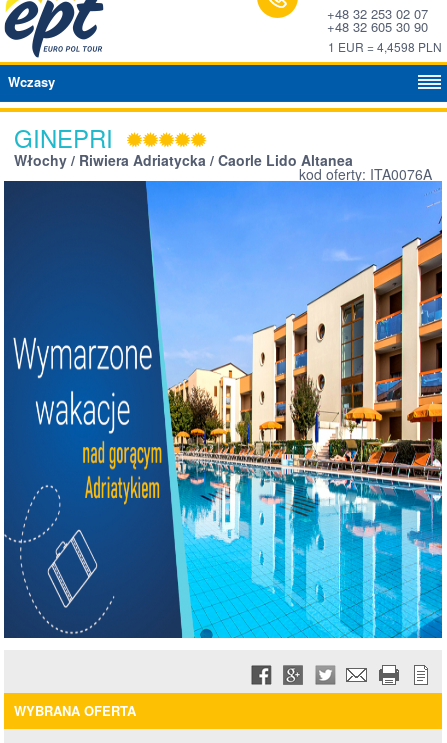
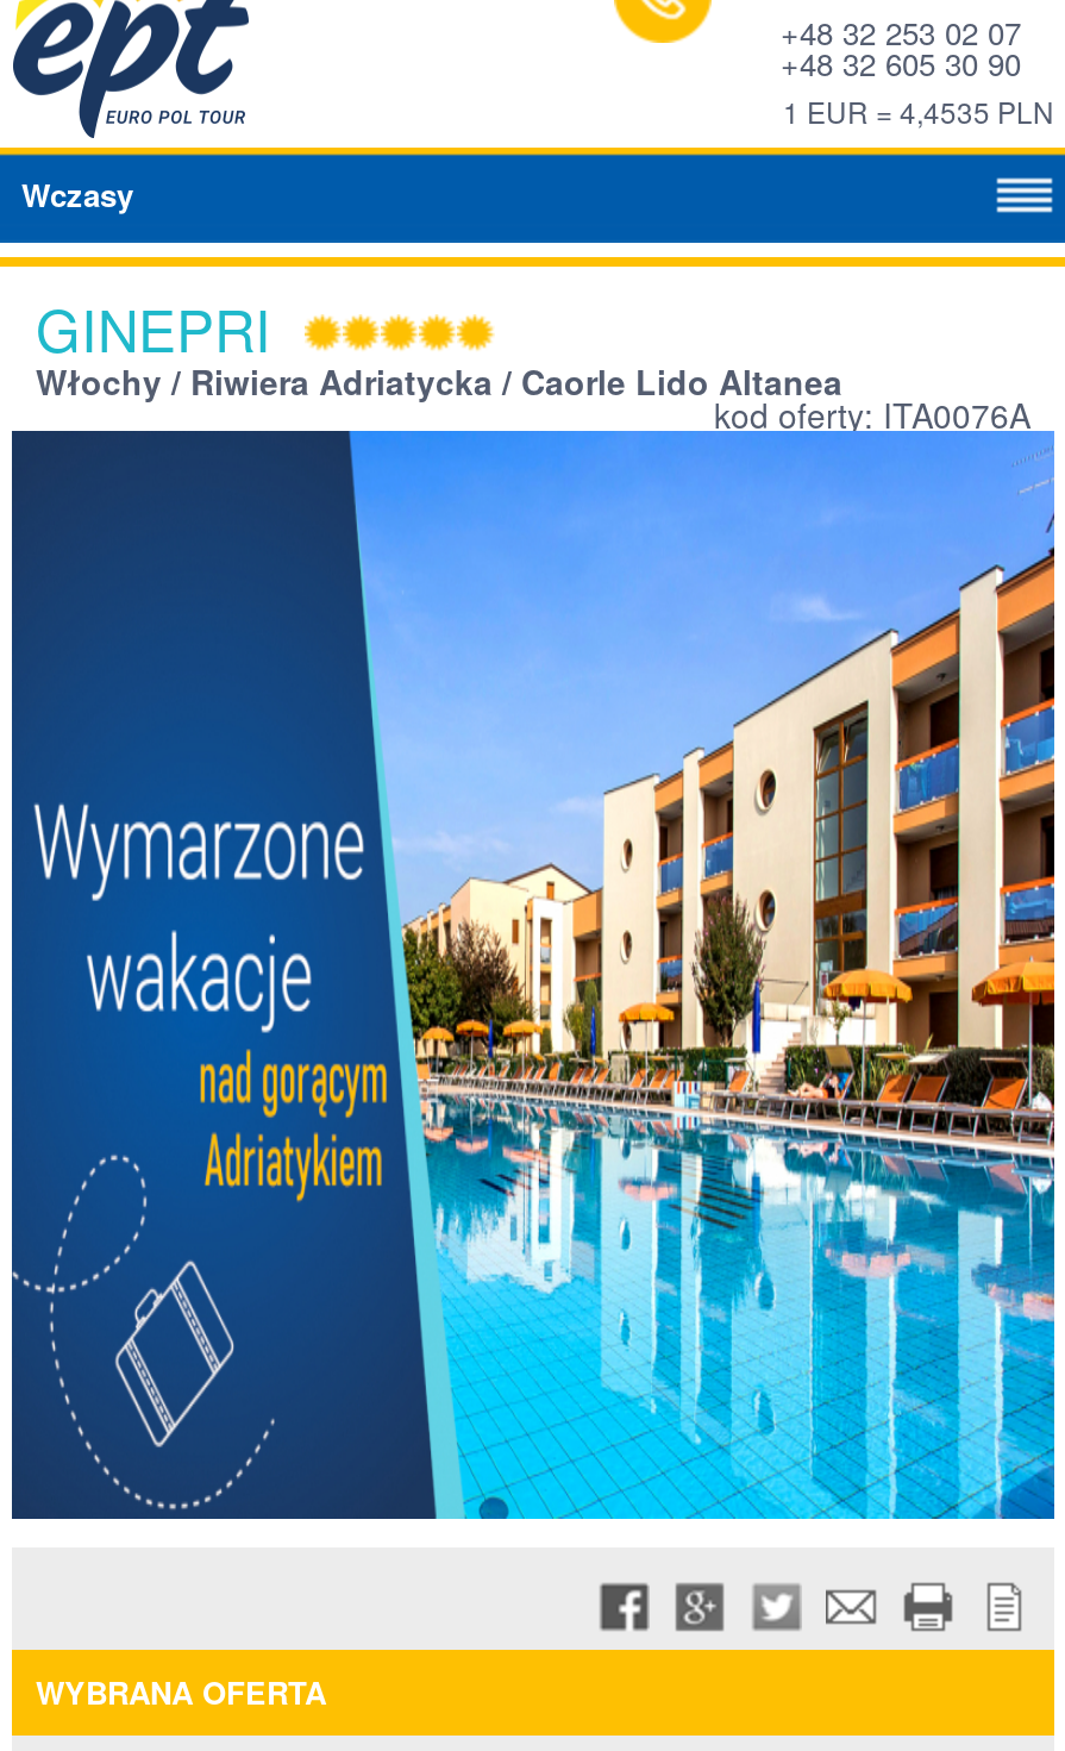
[328,38,442,55] 1 EUR = 4,4598 PLN -> [783,90,1054,131] 1 EUR = 4,4535 PLN

